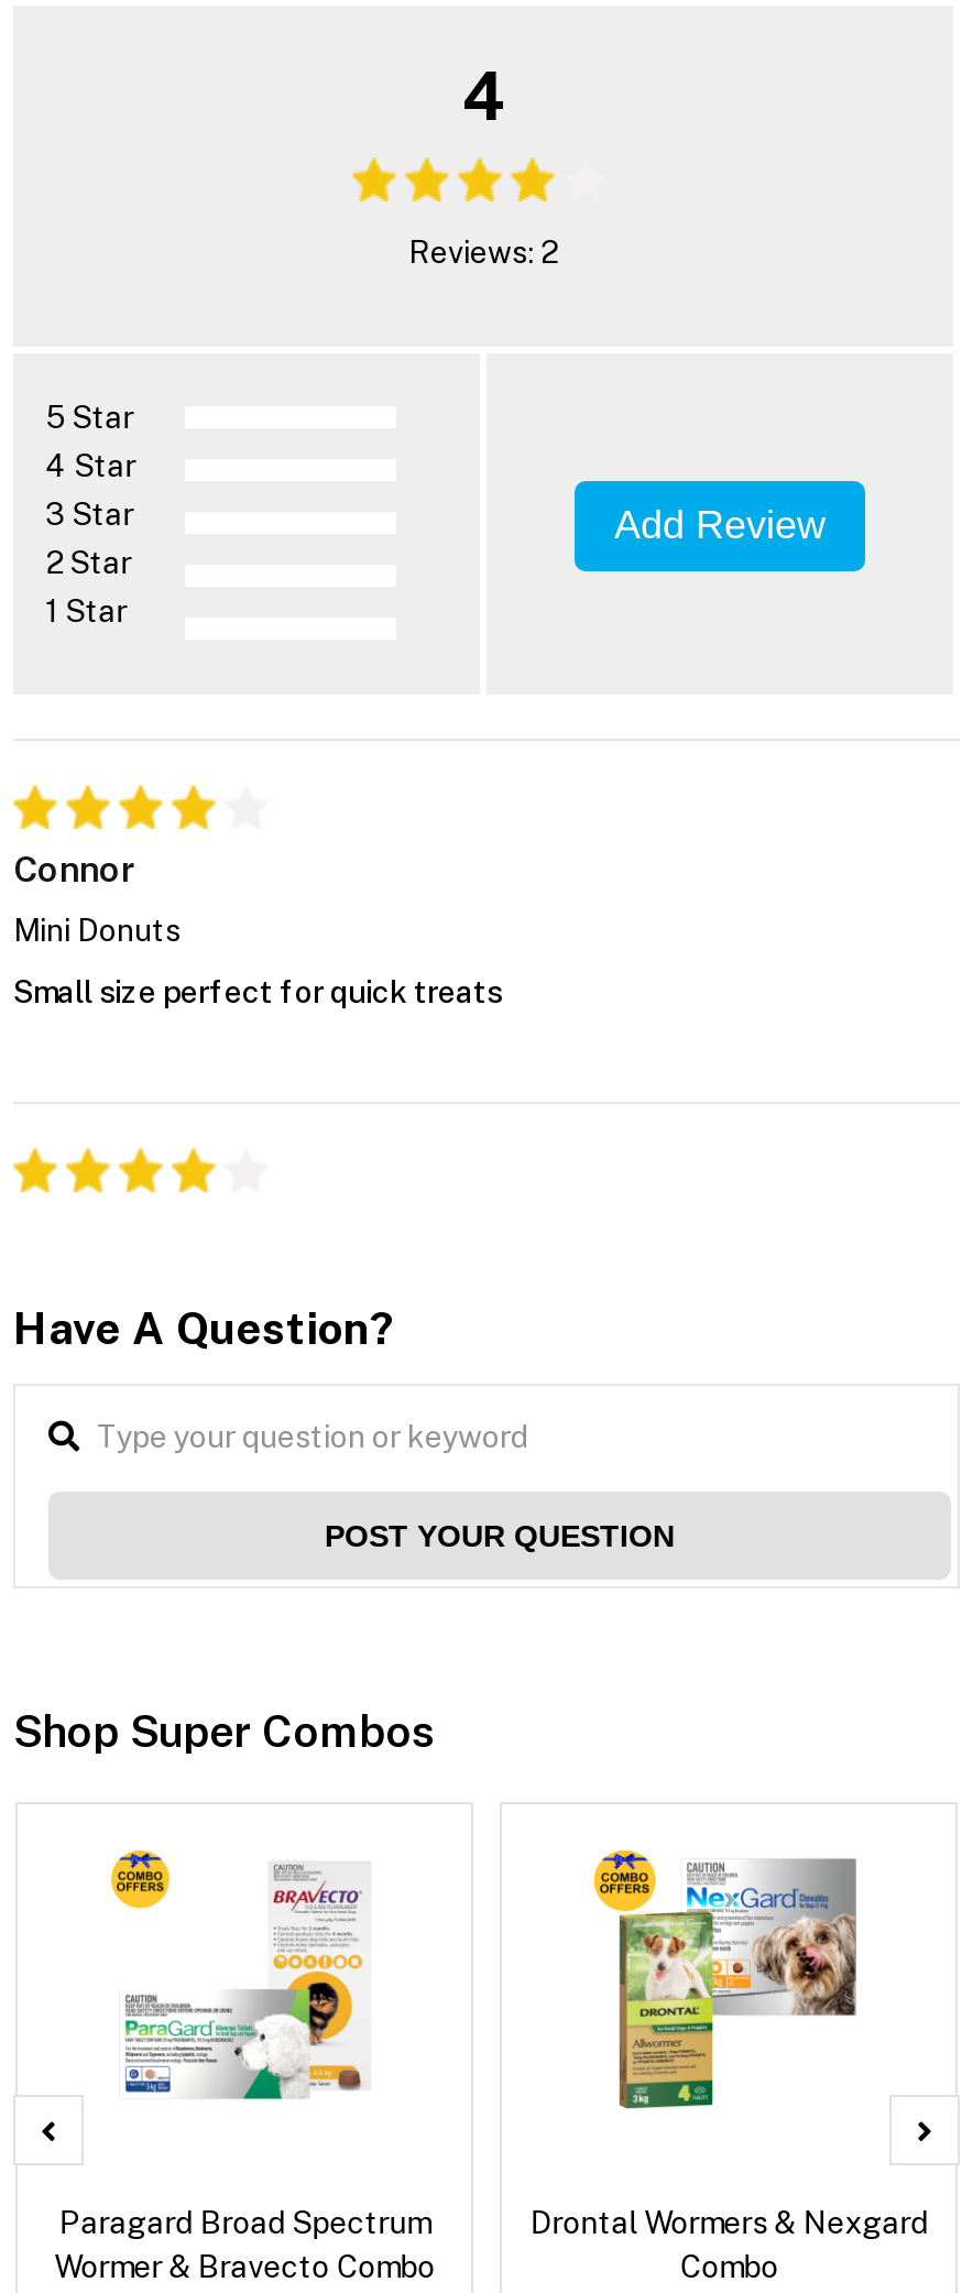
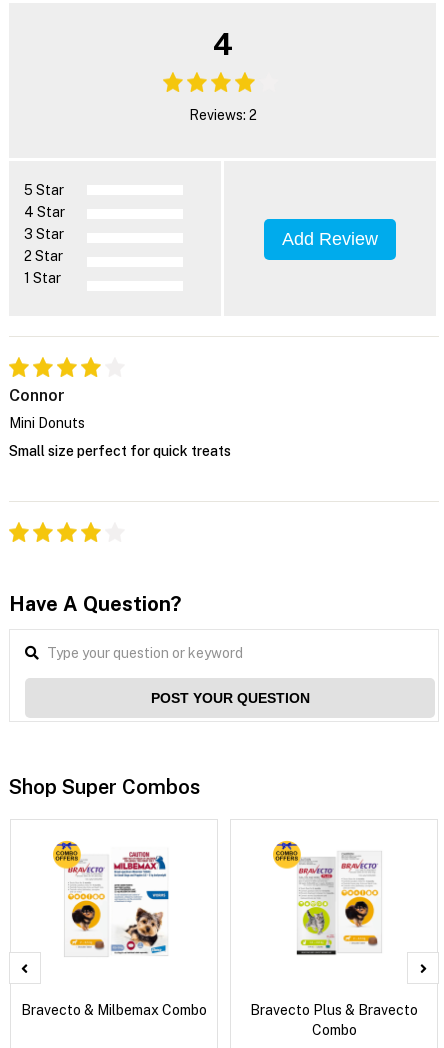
[110,1859,365,2099] [image] -> [60,847,169,955] [image]
[616,1857,859,2110] [image] -> [284,845,392,958] [image]
[54,2204,435,2284] Paragard Broad Spectrum | Wormer & Bravecto Combo -> [21,1002,207,1018] Bravecto & Milbemax Combo
[530,2204,929,2240] Drontal Wormers & Nexgard -> [250,1002,418,1018] Bravecto Plus & Bravecto

